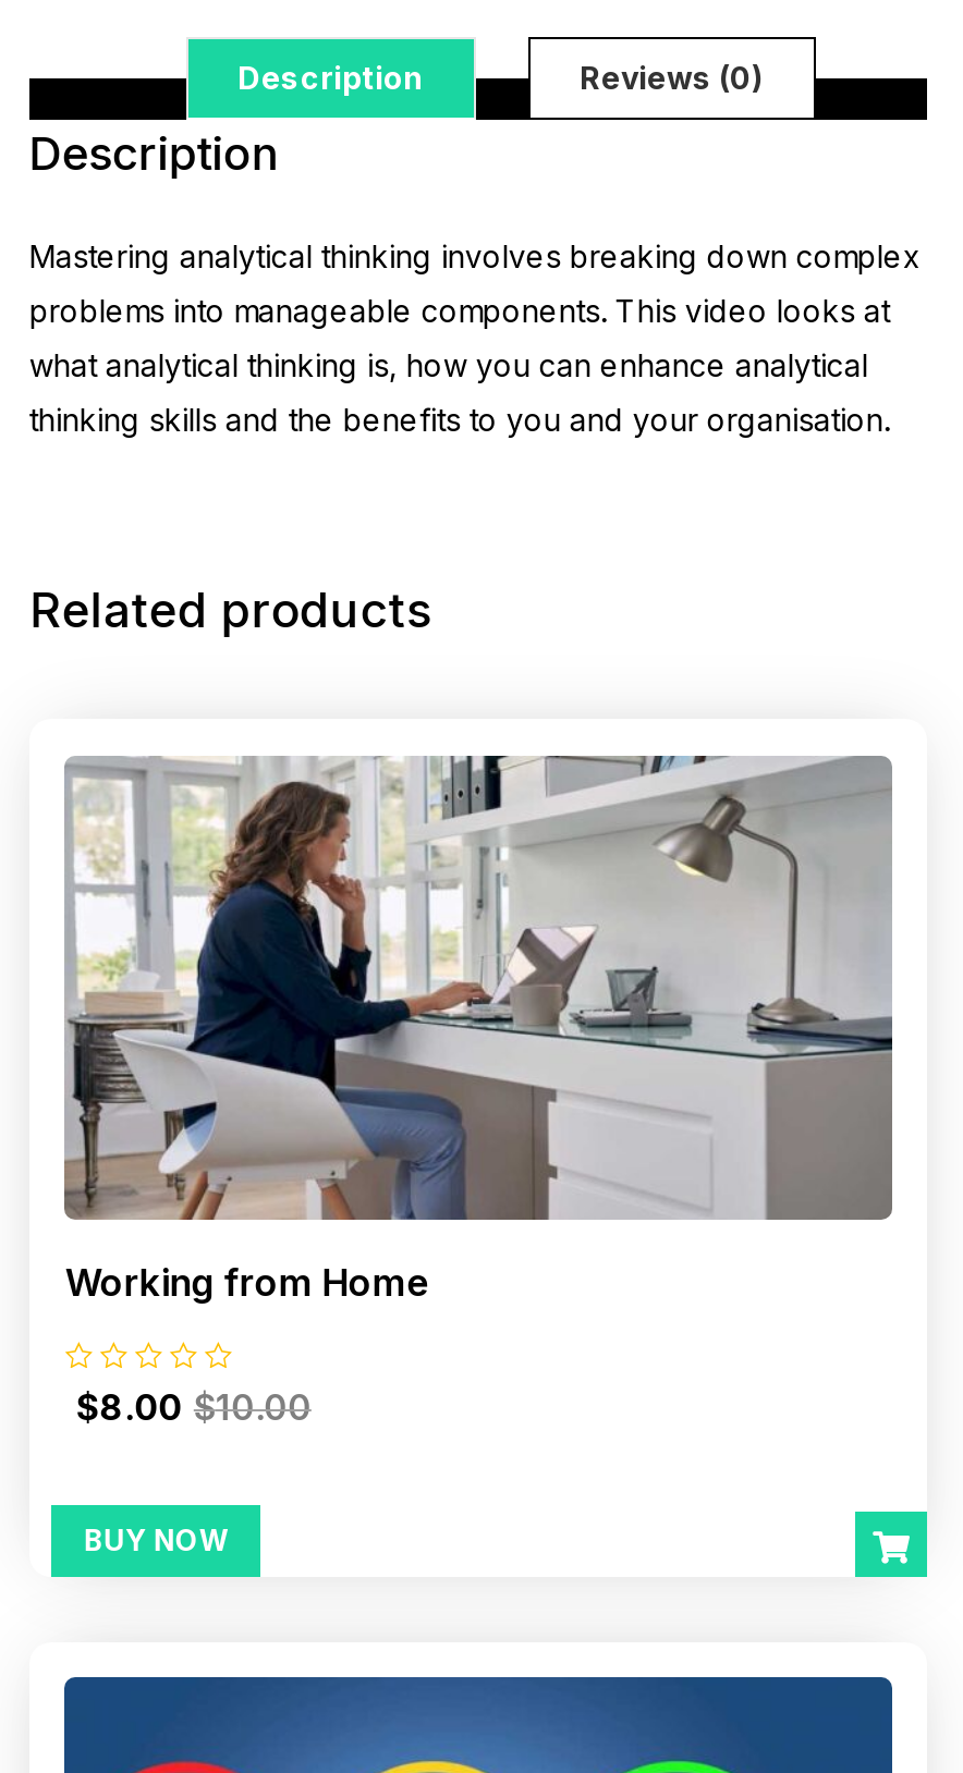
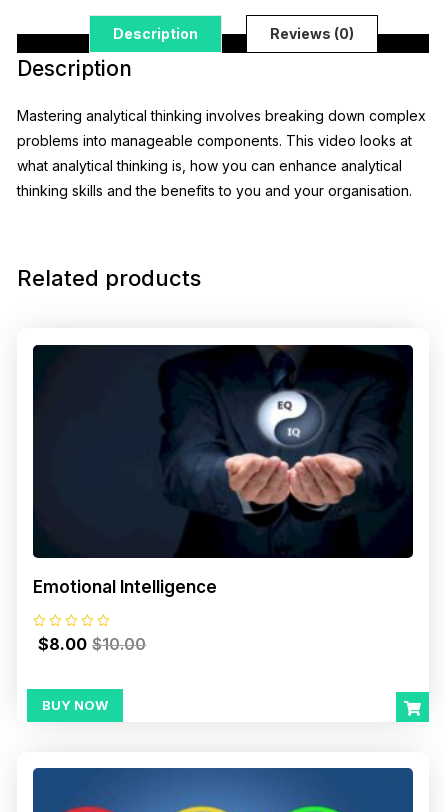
[62,754,892,1306] [image] | Working from Home -> [32,344,414,597] [image] | Emotional Intelligence

